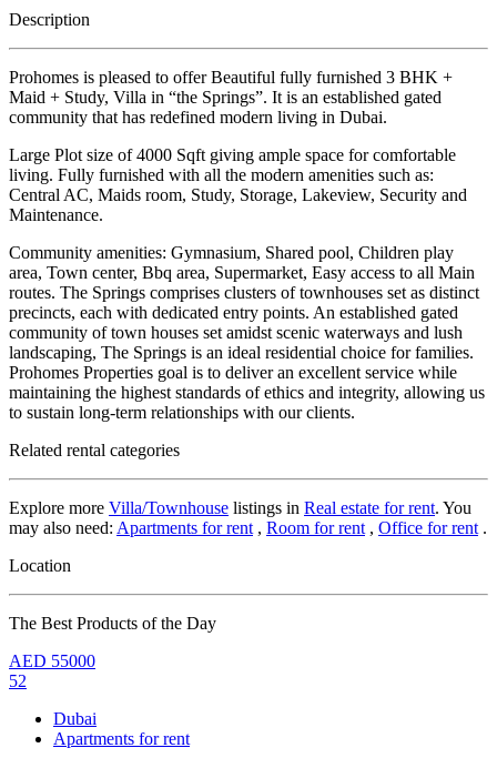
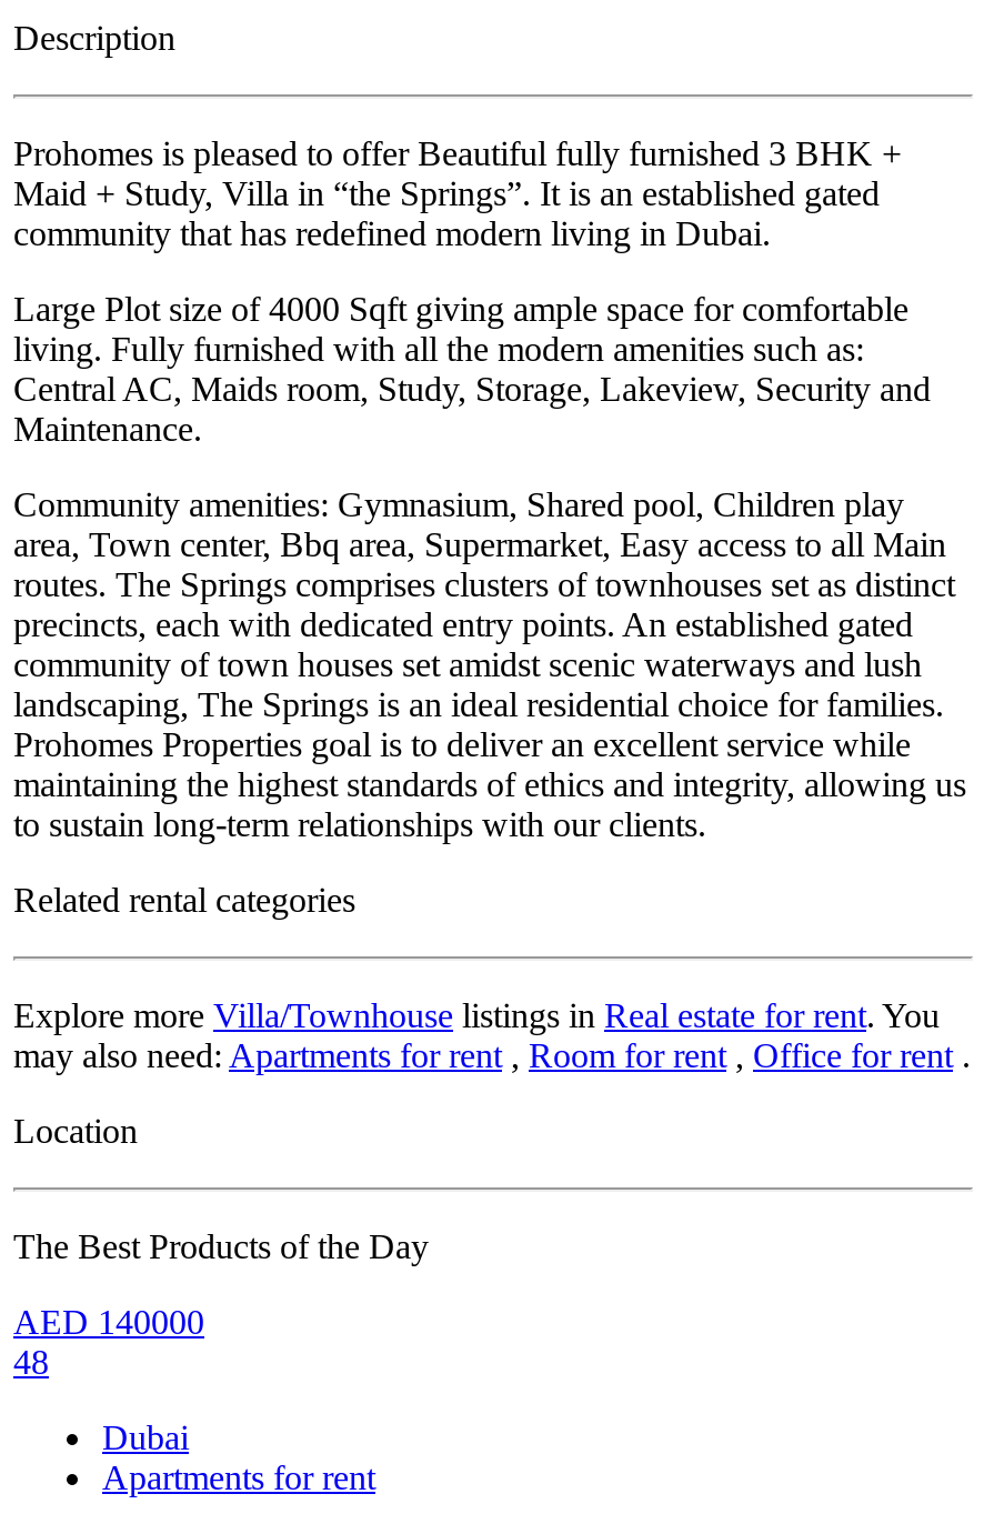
[9,651,95,670] AED 55000 -> [13,1303,204,1340] AED 140000
[9,671,27,690] 52 -> [13,1343,49,1380] 48

